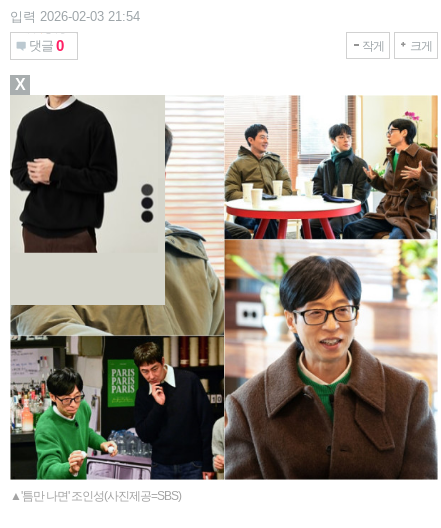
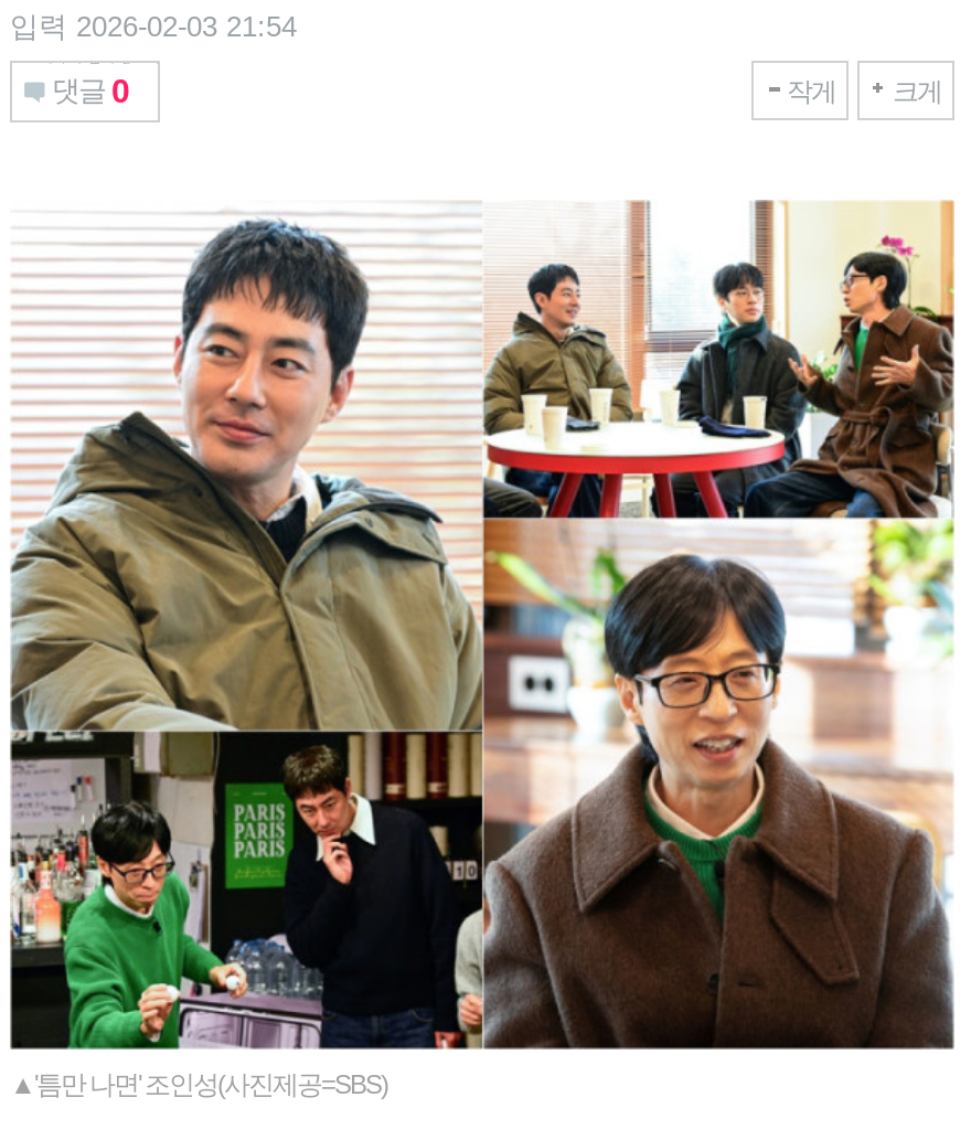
[14,76,25,93] X -> none
[9,94,166,306] [image] -> [10,200,354,663] [image]

